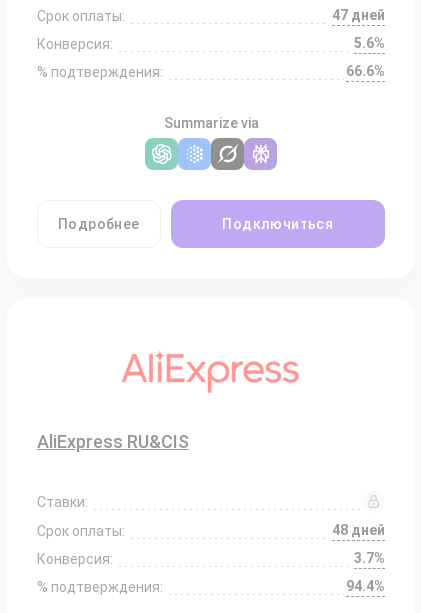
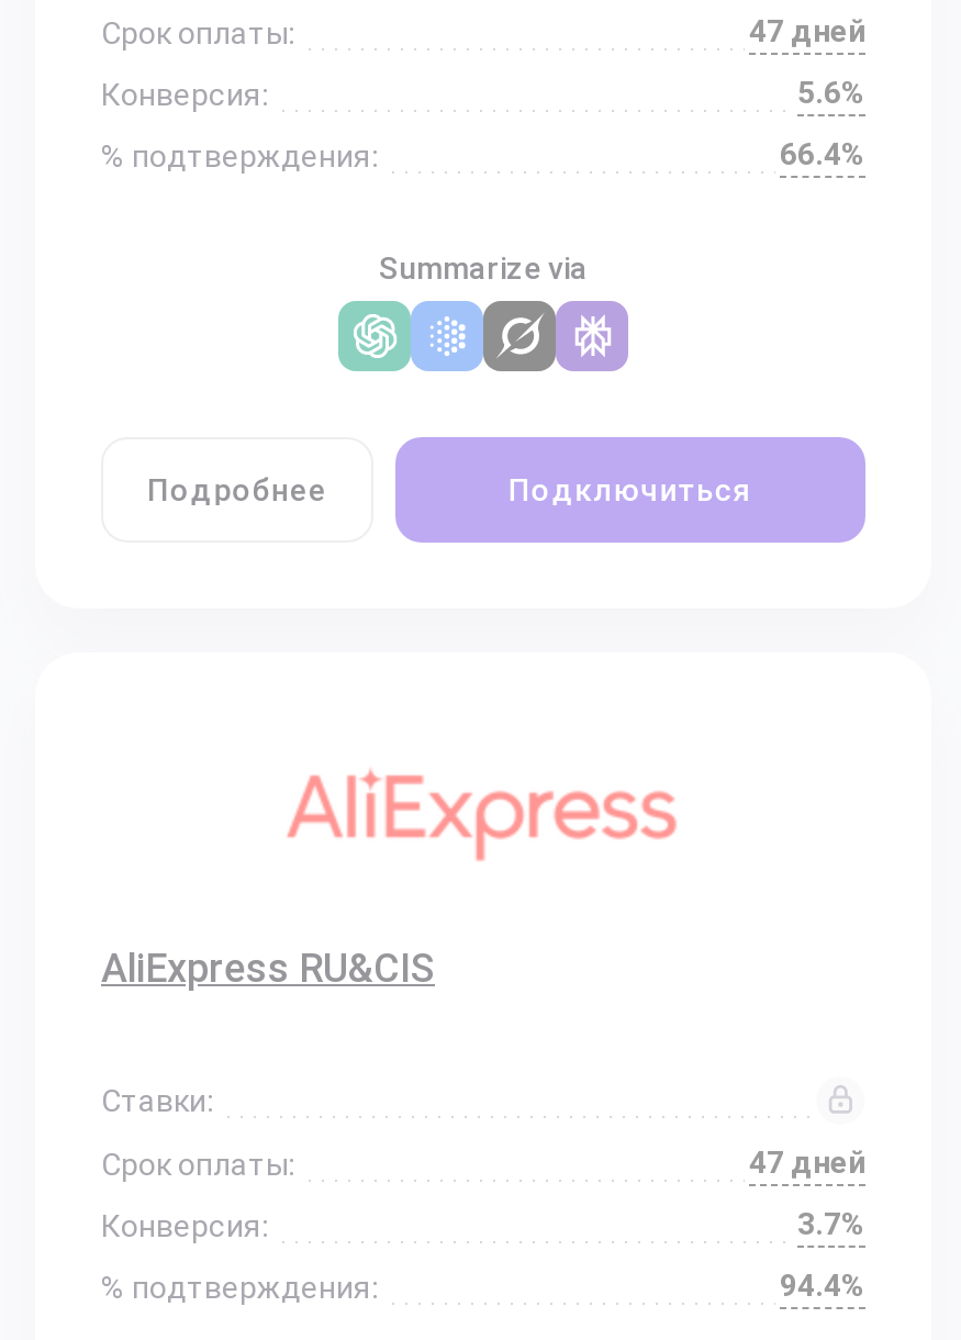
[346,63,385,79] 66.6% -> [780,136,865,171] 66.4%
[332,522,385,538] 48 дней -> [749,1144,865,1180] 47 дней

